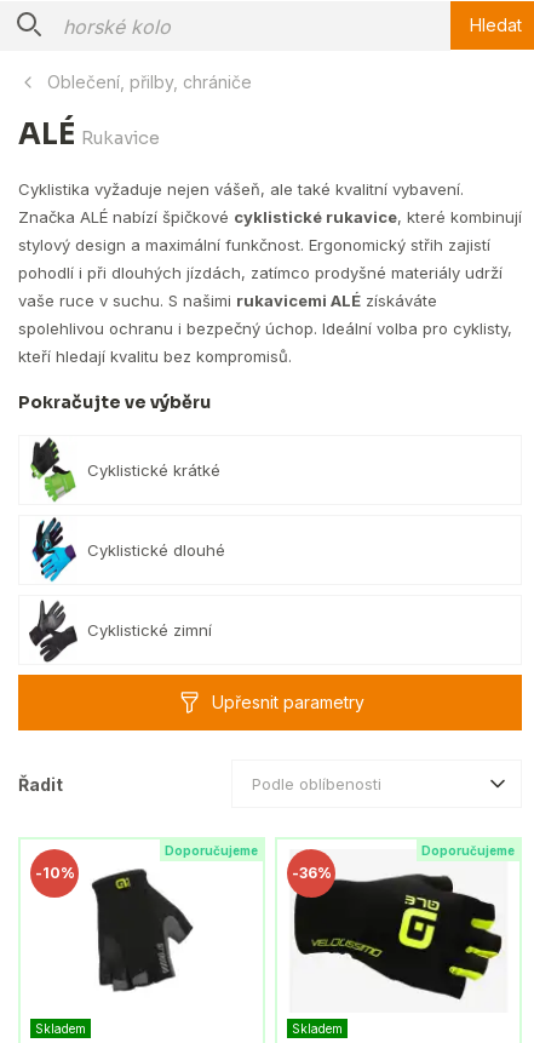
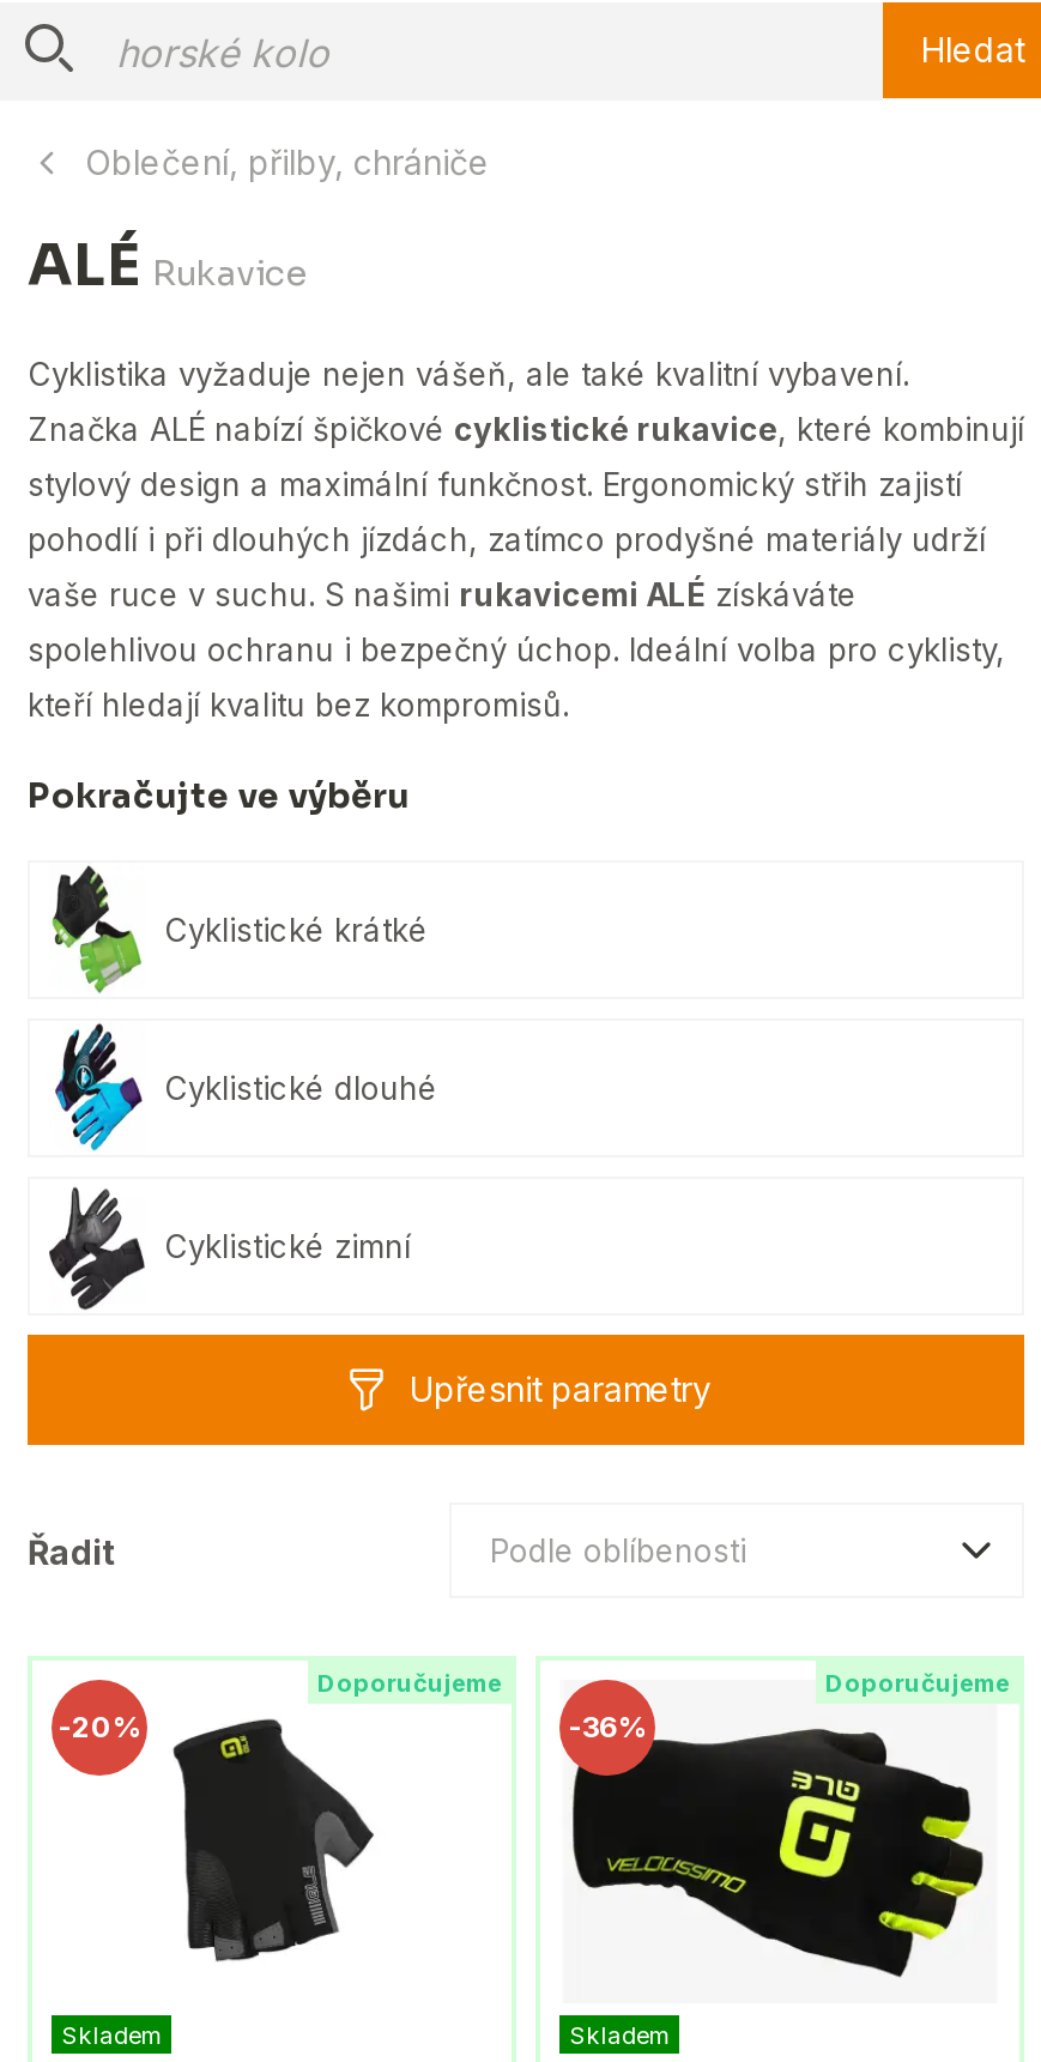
[35,864,74,882] -10% -> [58,1709,141,1744] -20%

